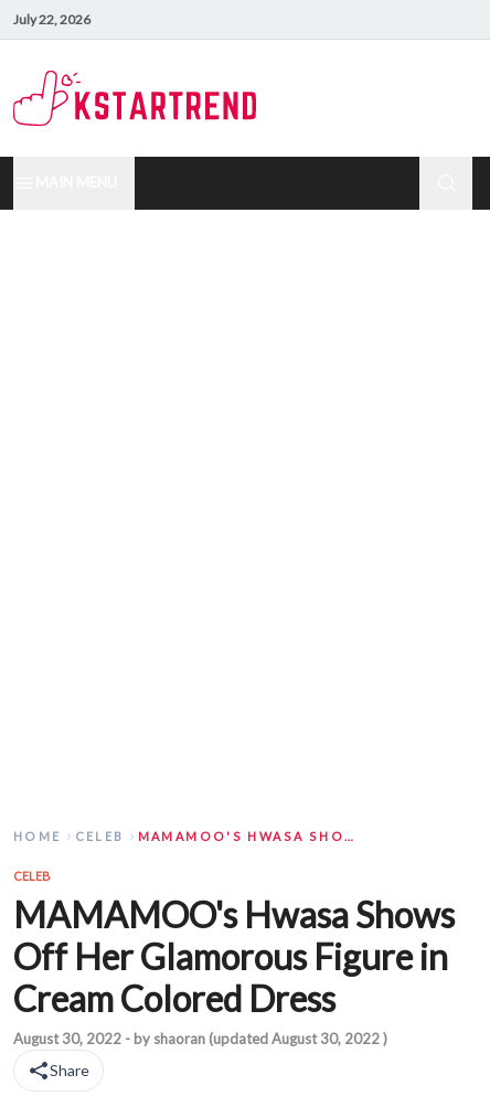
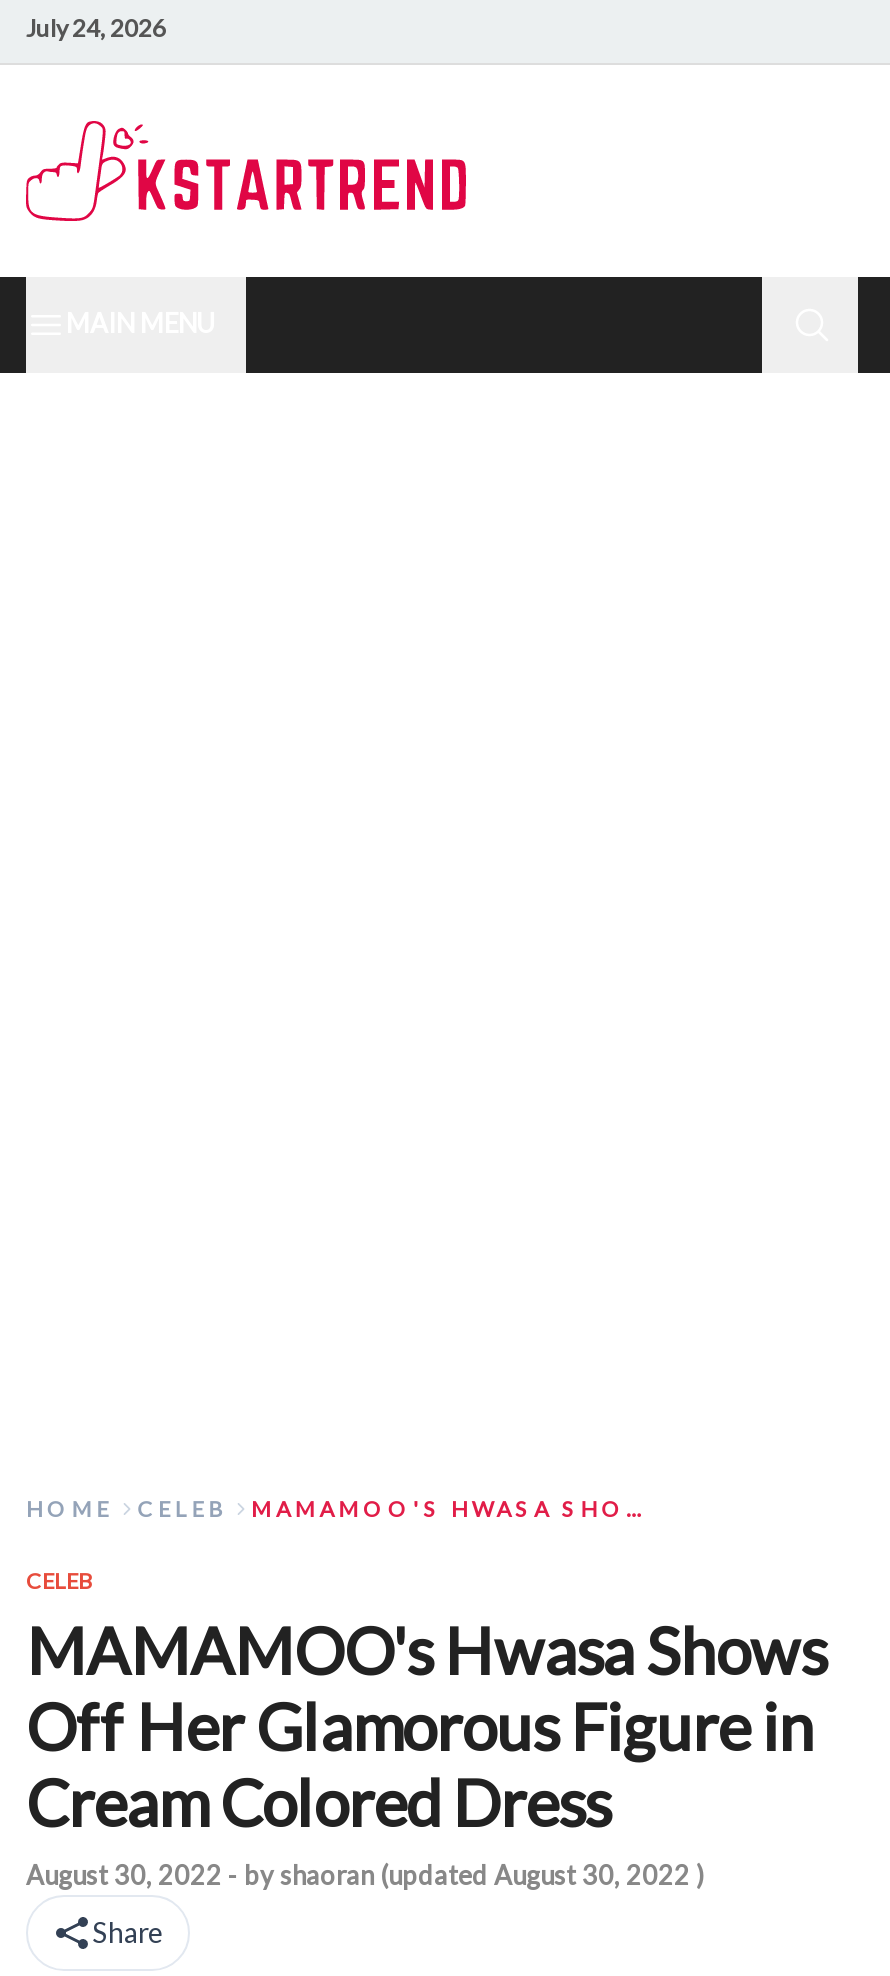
[13,10,90,27] July 22, 2026 -> [26,12,166,42] July 24, 2026

